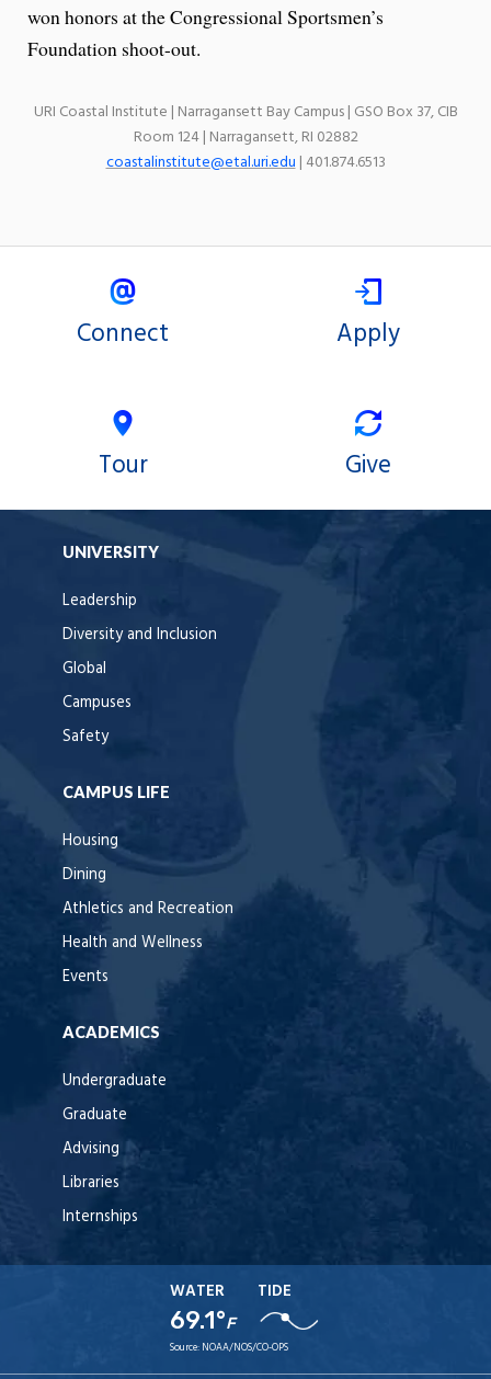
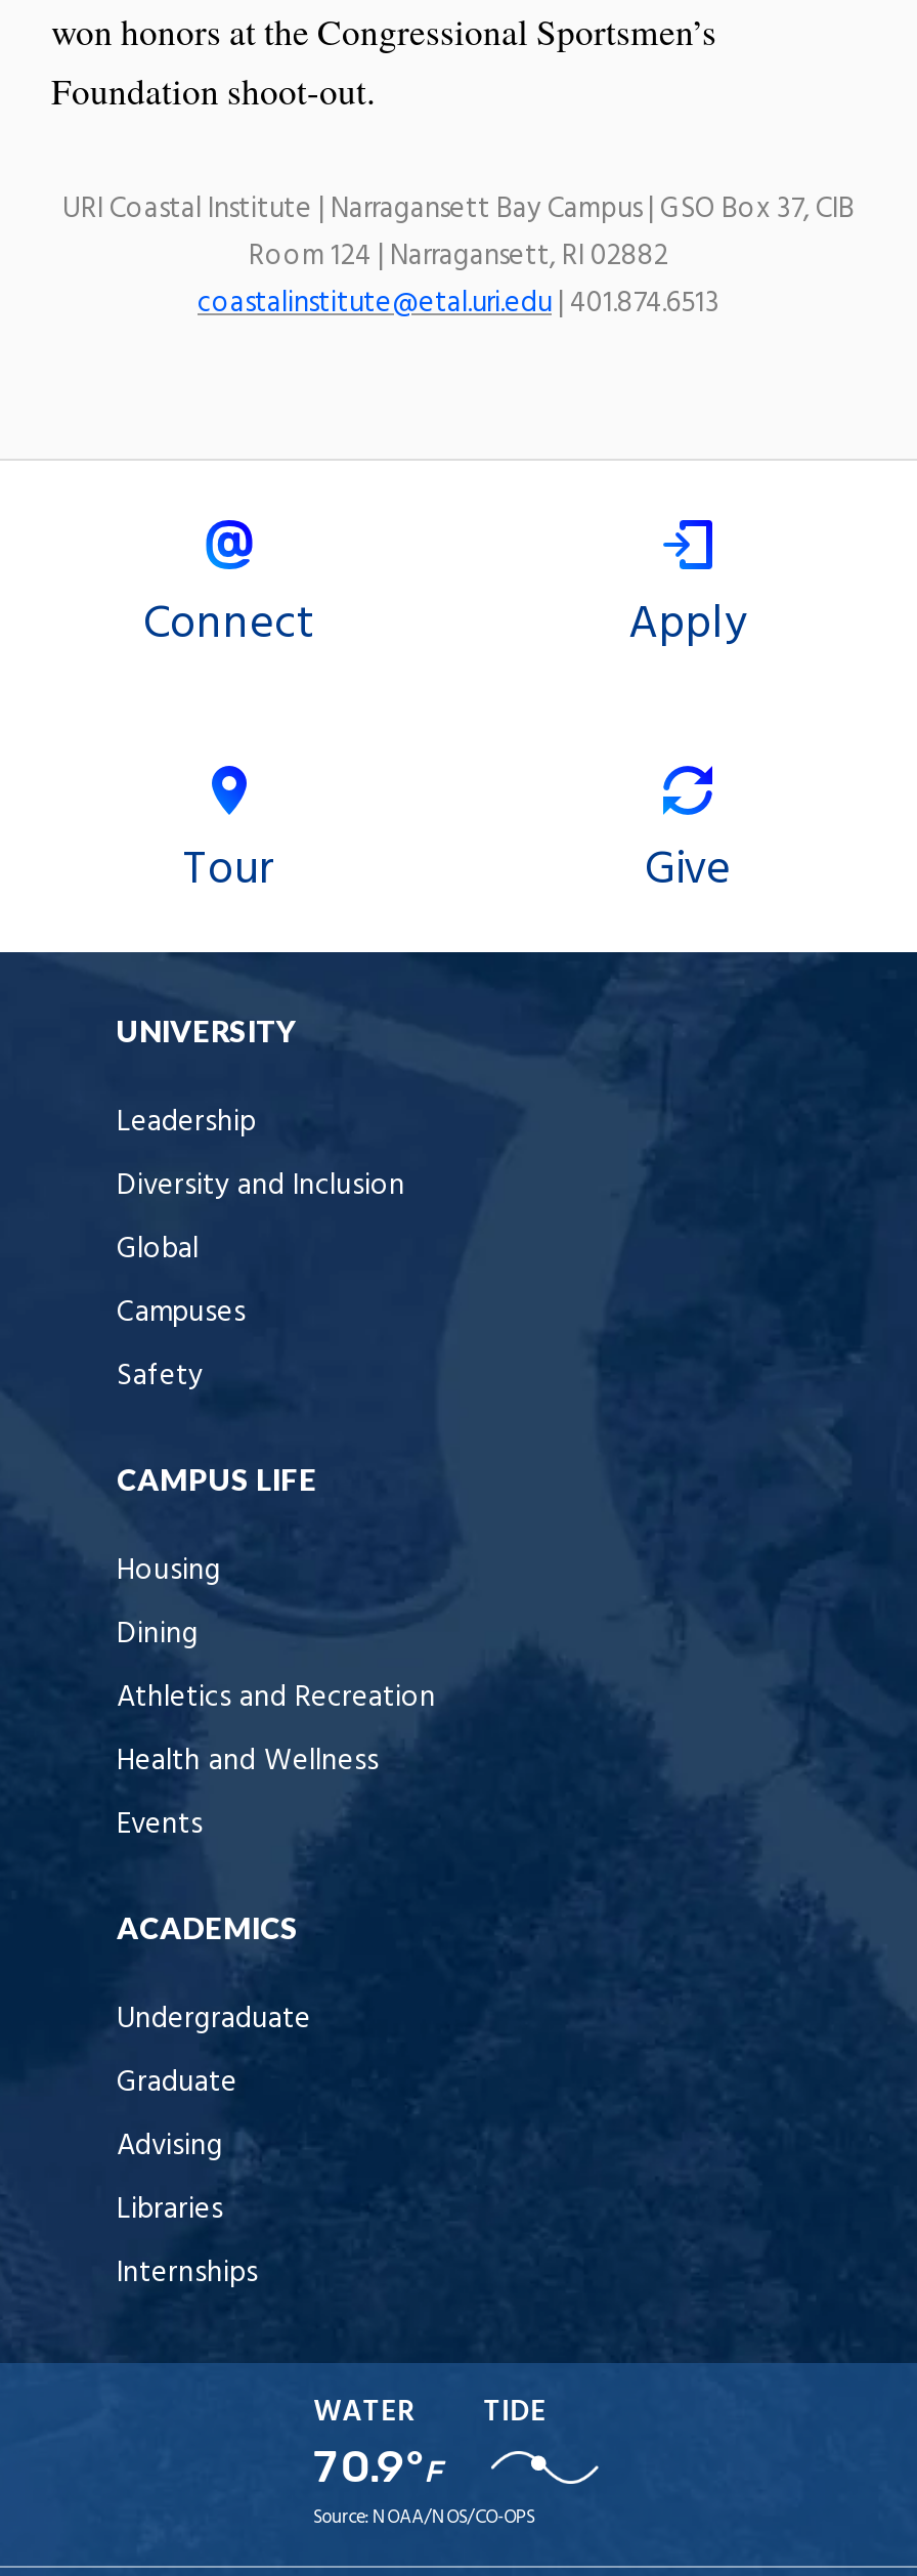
[170,1306,235,1336] 69.1°F -> [314,2440,443,2495] 70.9°F

